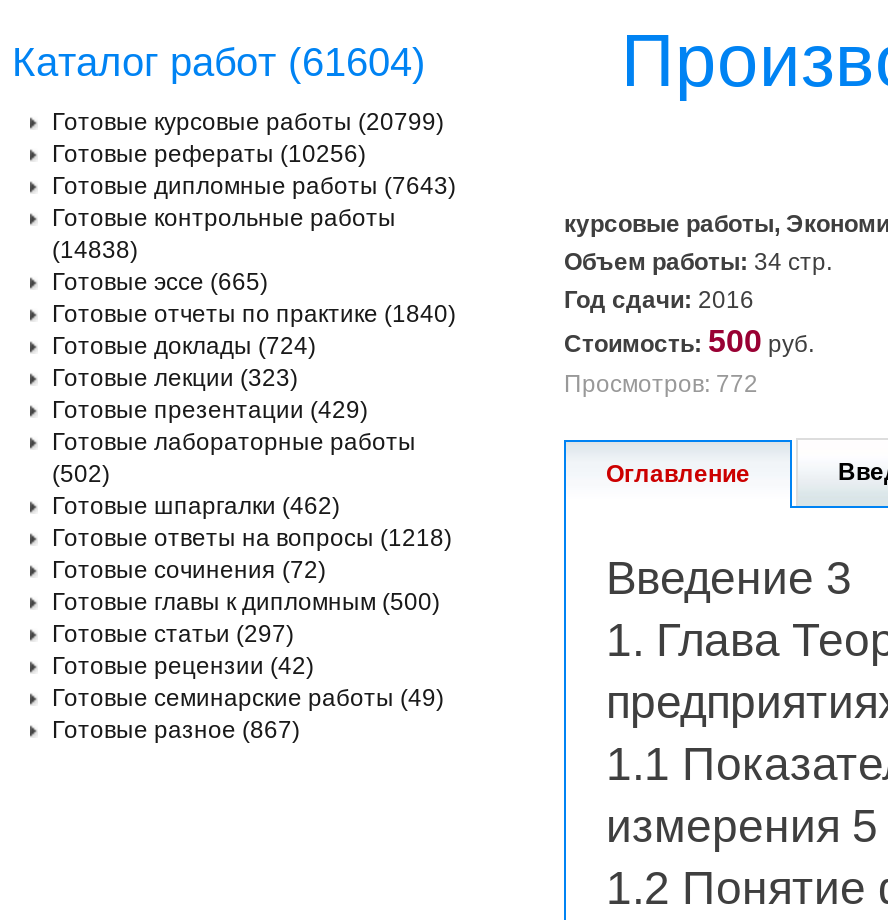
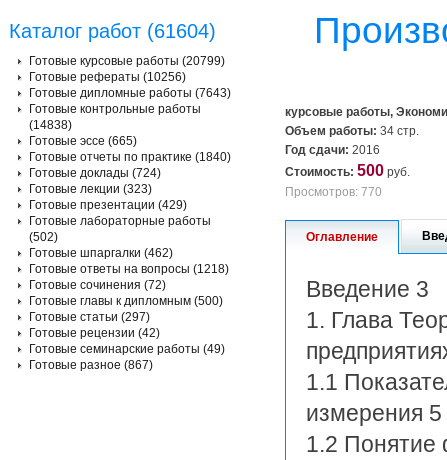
[564,370,758,398] Просмотров: 772 -> [285,185,382,199] Просмотров: 770

